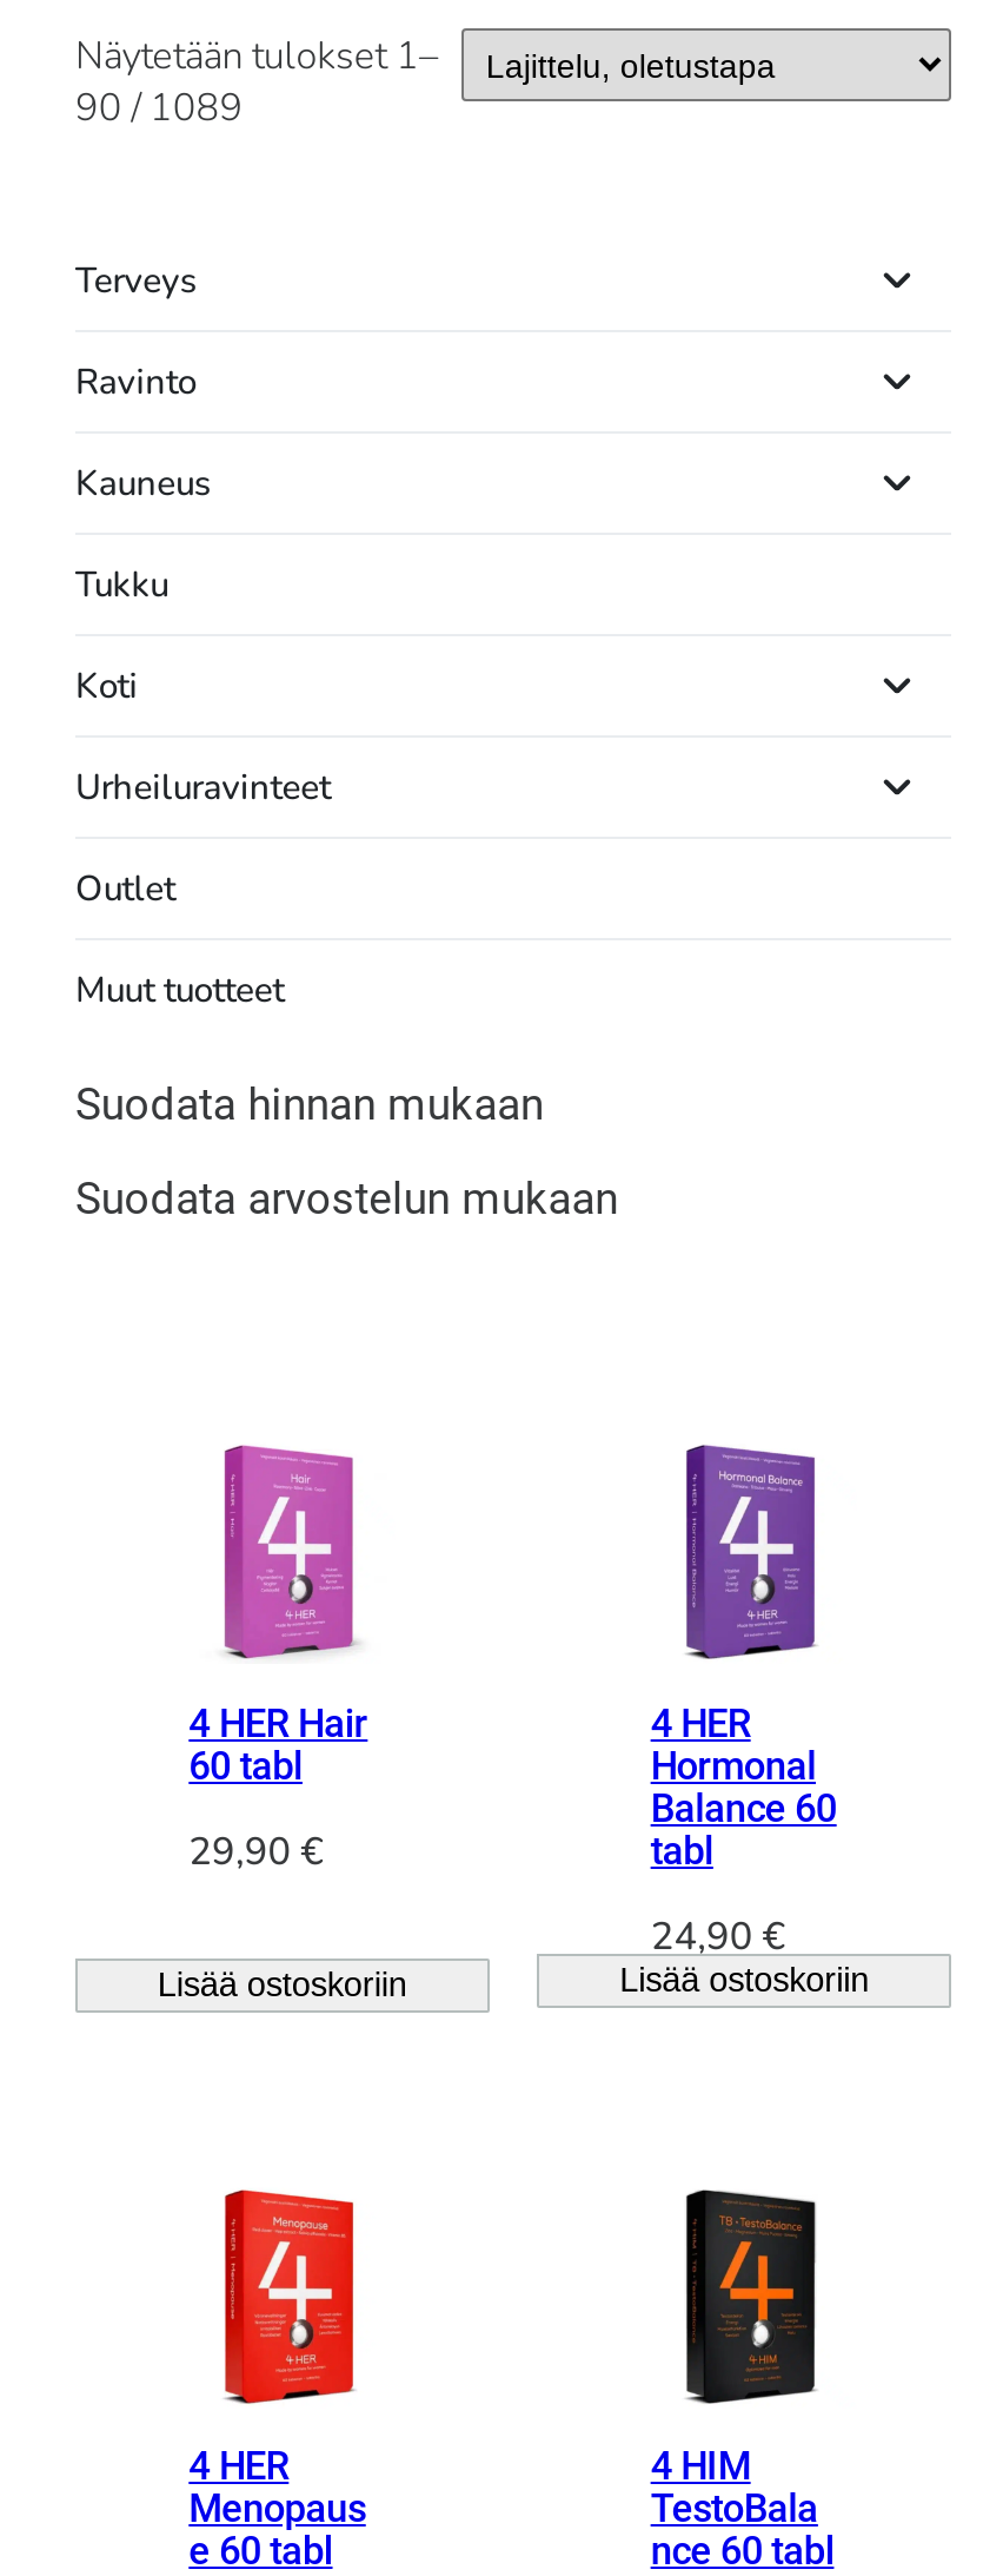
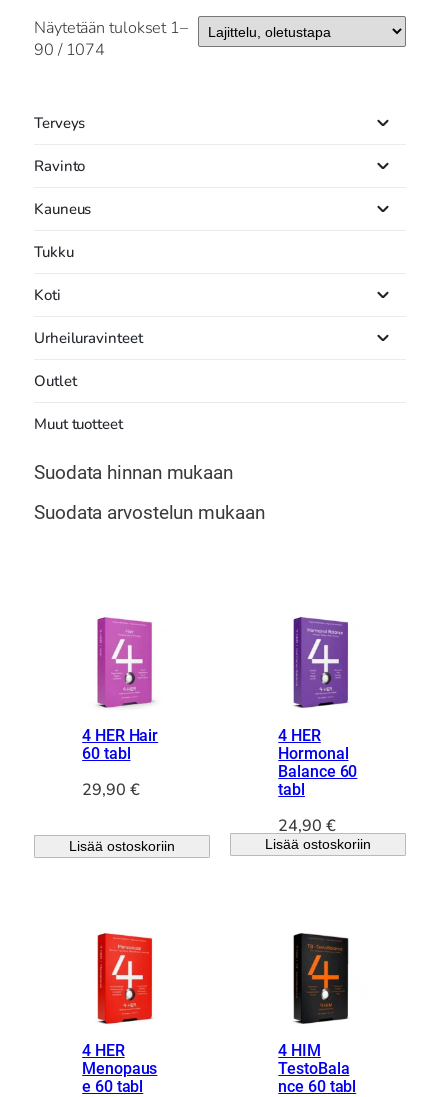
[75,82,243,134] 90 / 1089 -> [34,39,105,61] 90 / 1074

